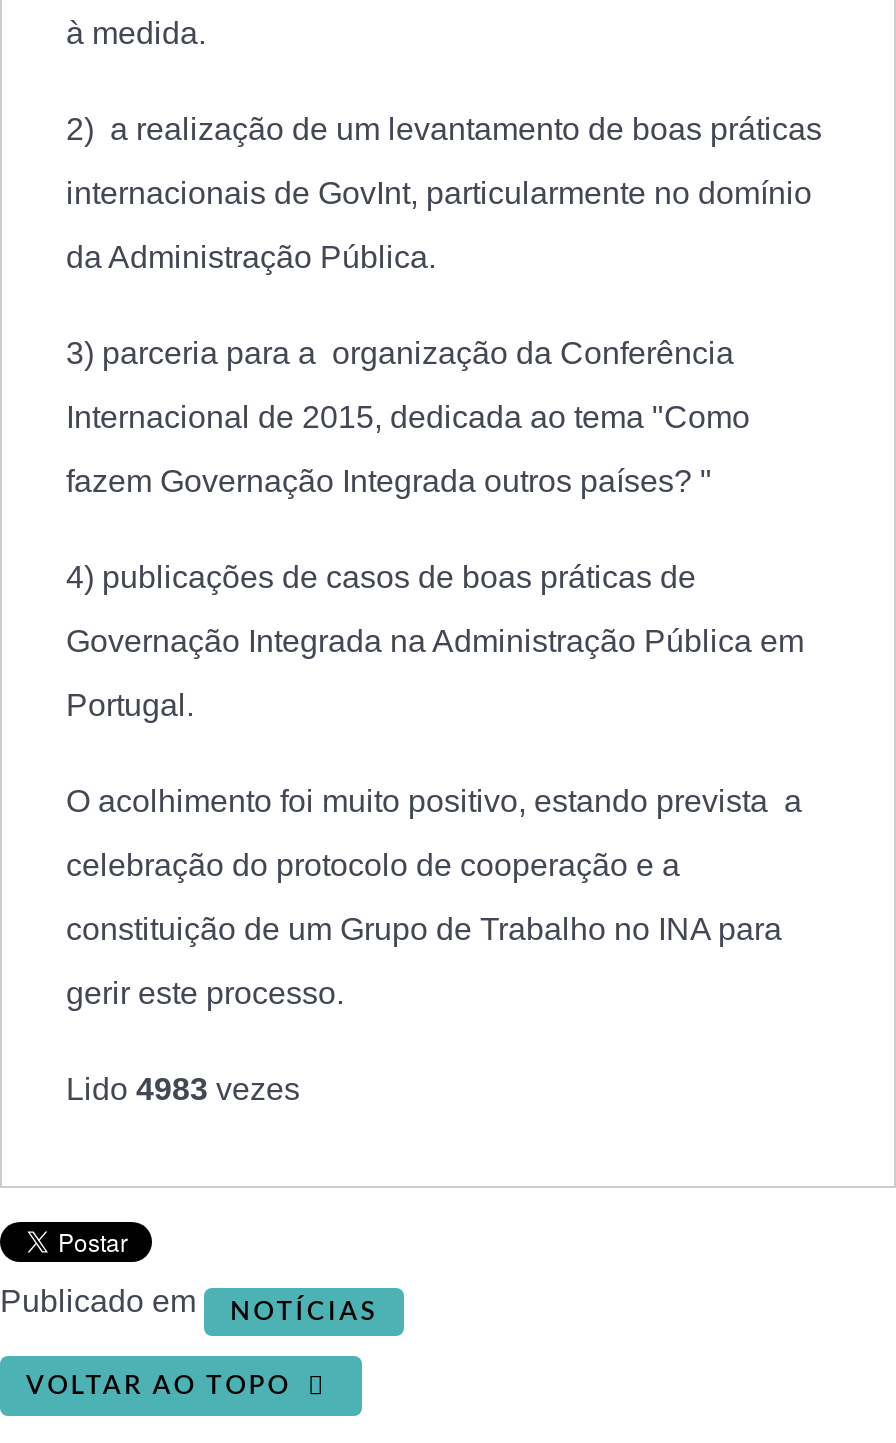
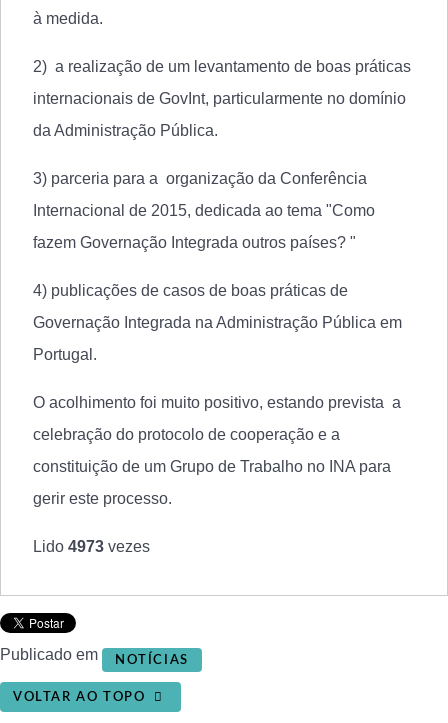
[66,1072,300,1106] Lido 4983 vezes -> [33,538,150,555] Lido 4973 vezes

